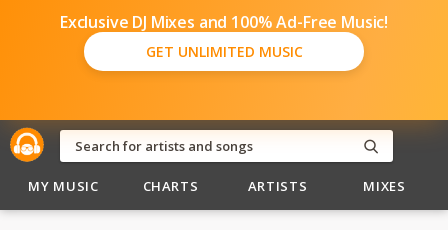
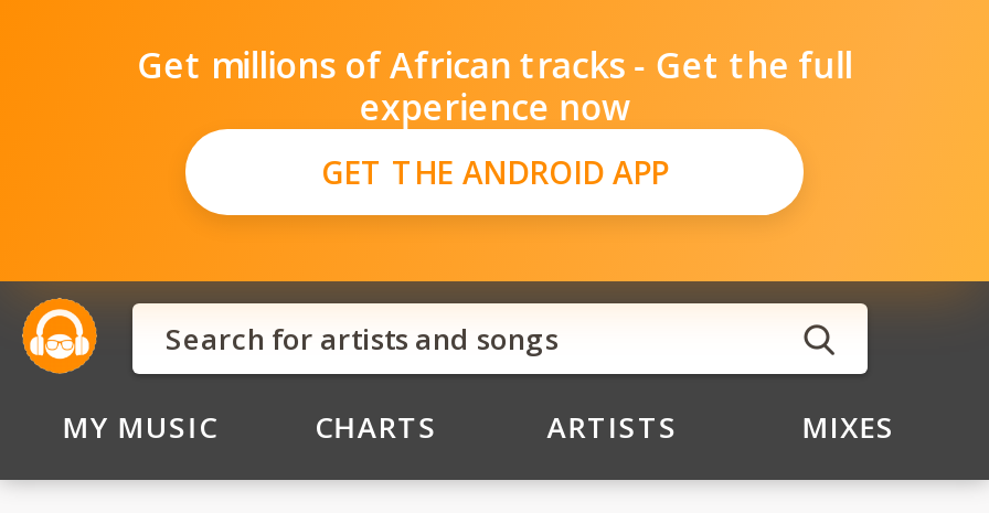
[60,11,388,61] Exclusive DJ Mixes and 100% Ad-Free Music! | GET UNLIMITED MUSIC -> [137,41,852,193] Get millions of African tracks - Get the full | experience now | GET THE ANDROID APP

